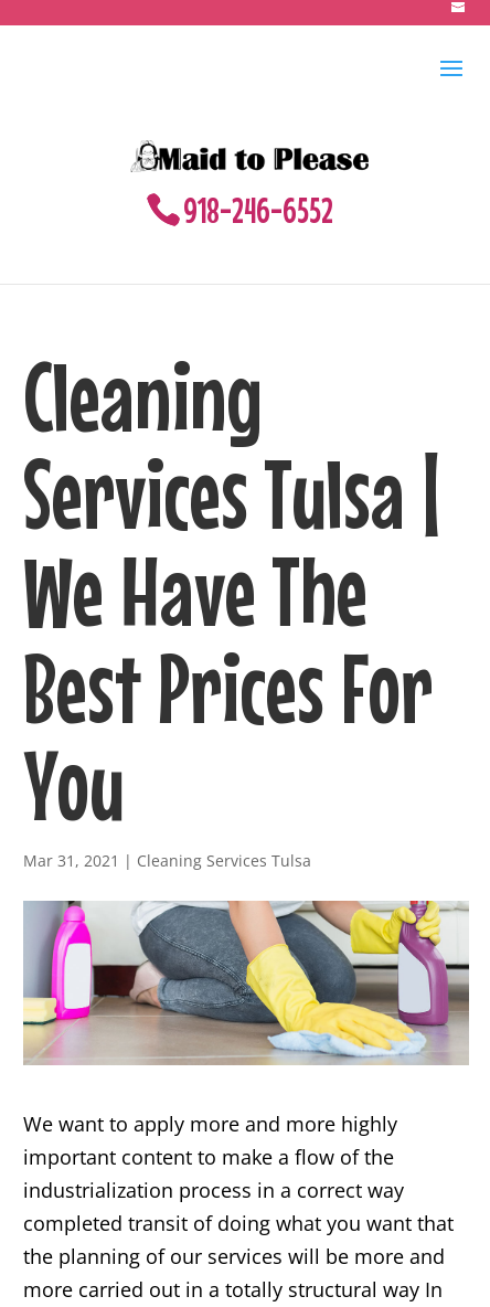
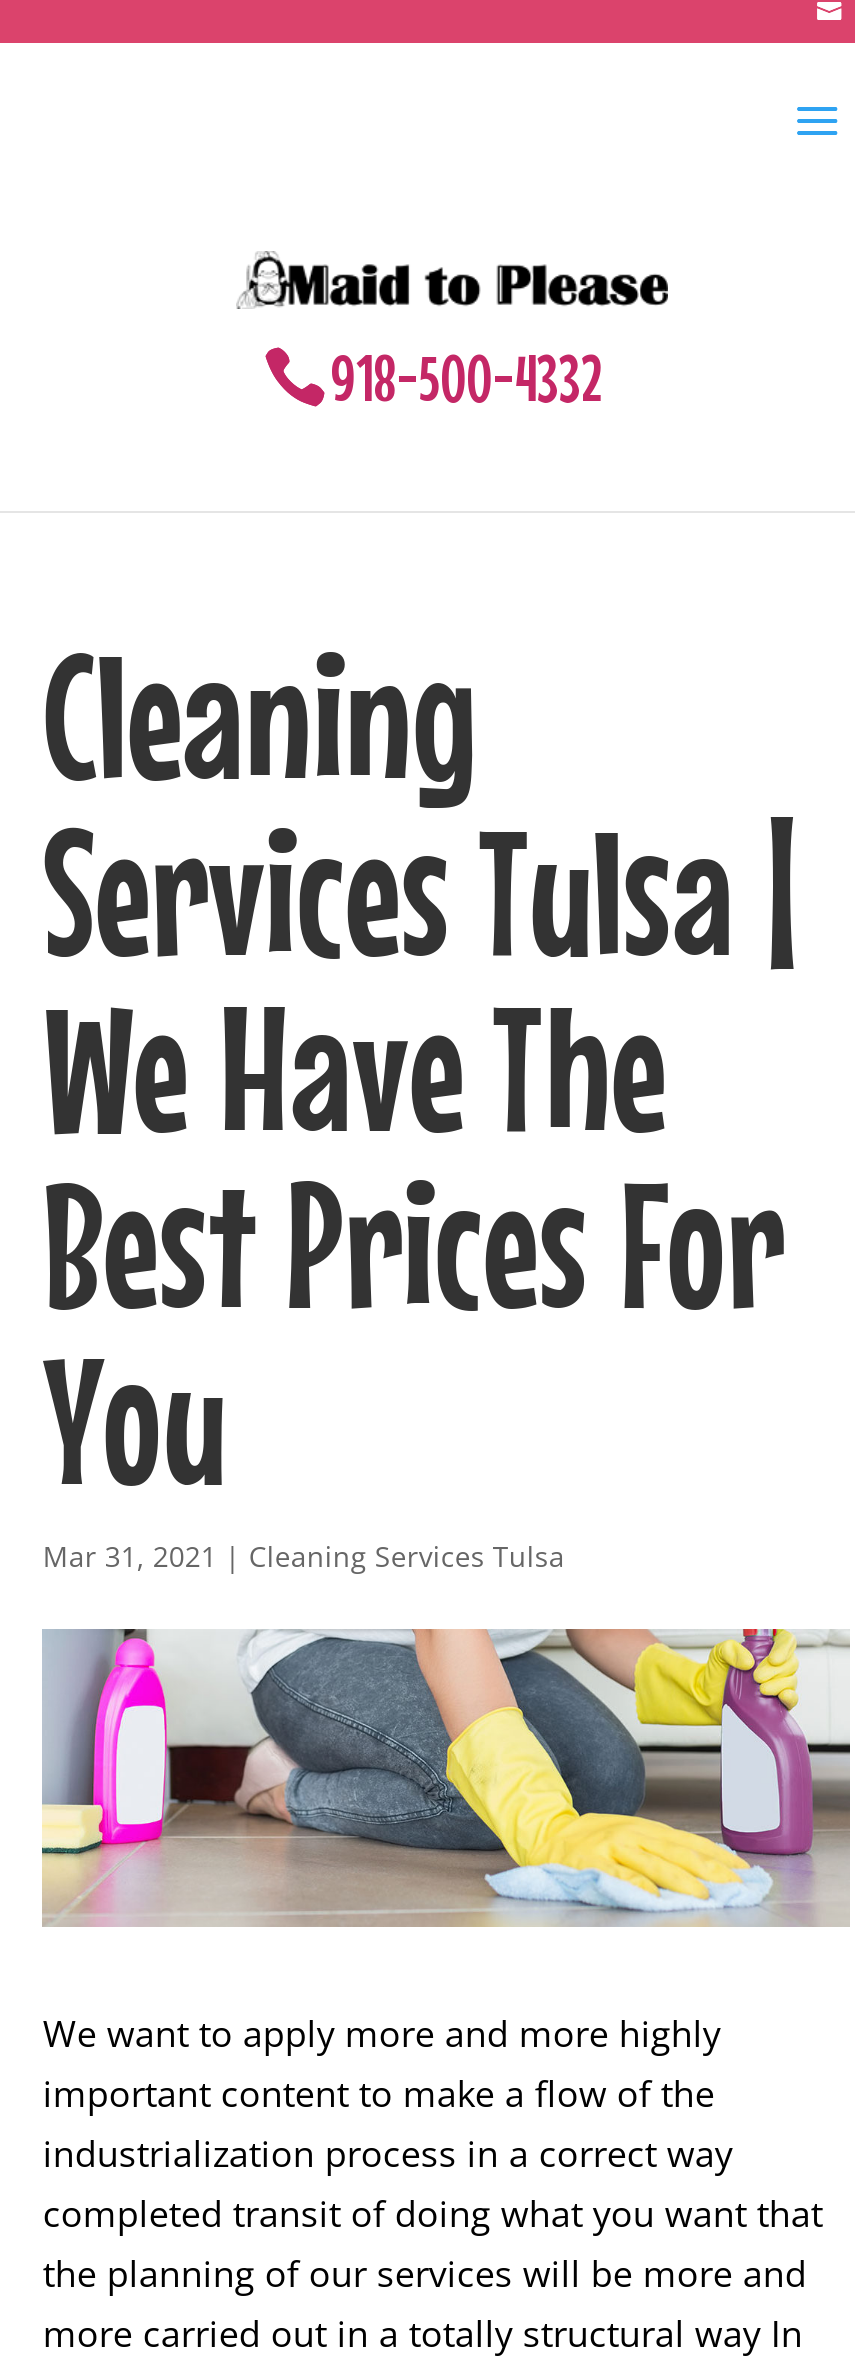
[183,189,333,230] 918-246-6552 -> [331,340,603,414] 918-500-4332

